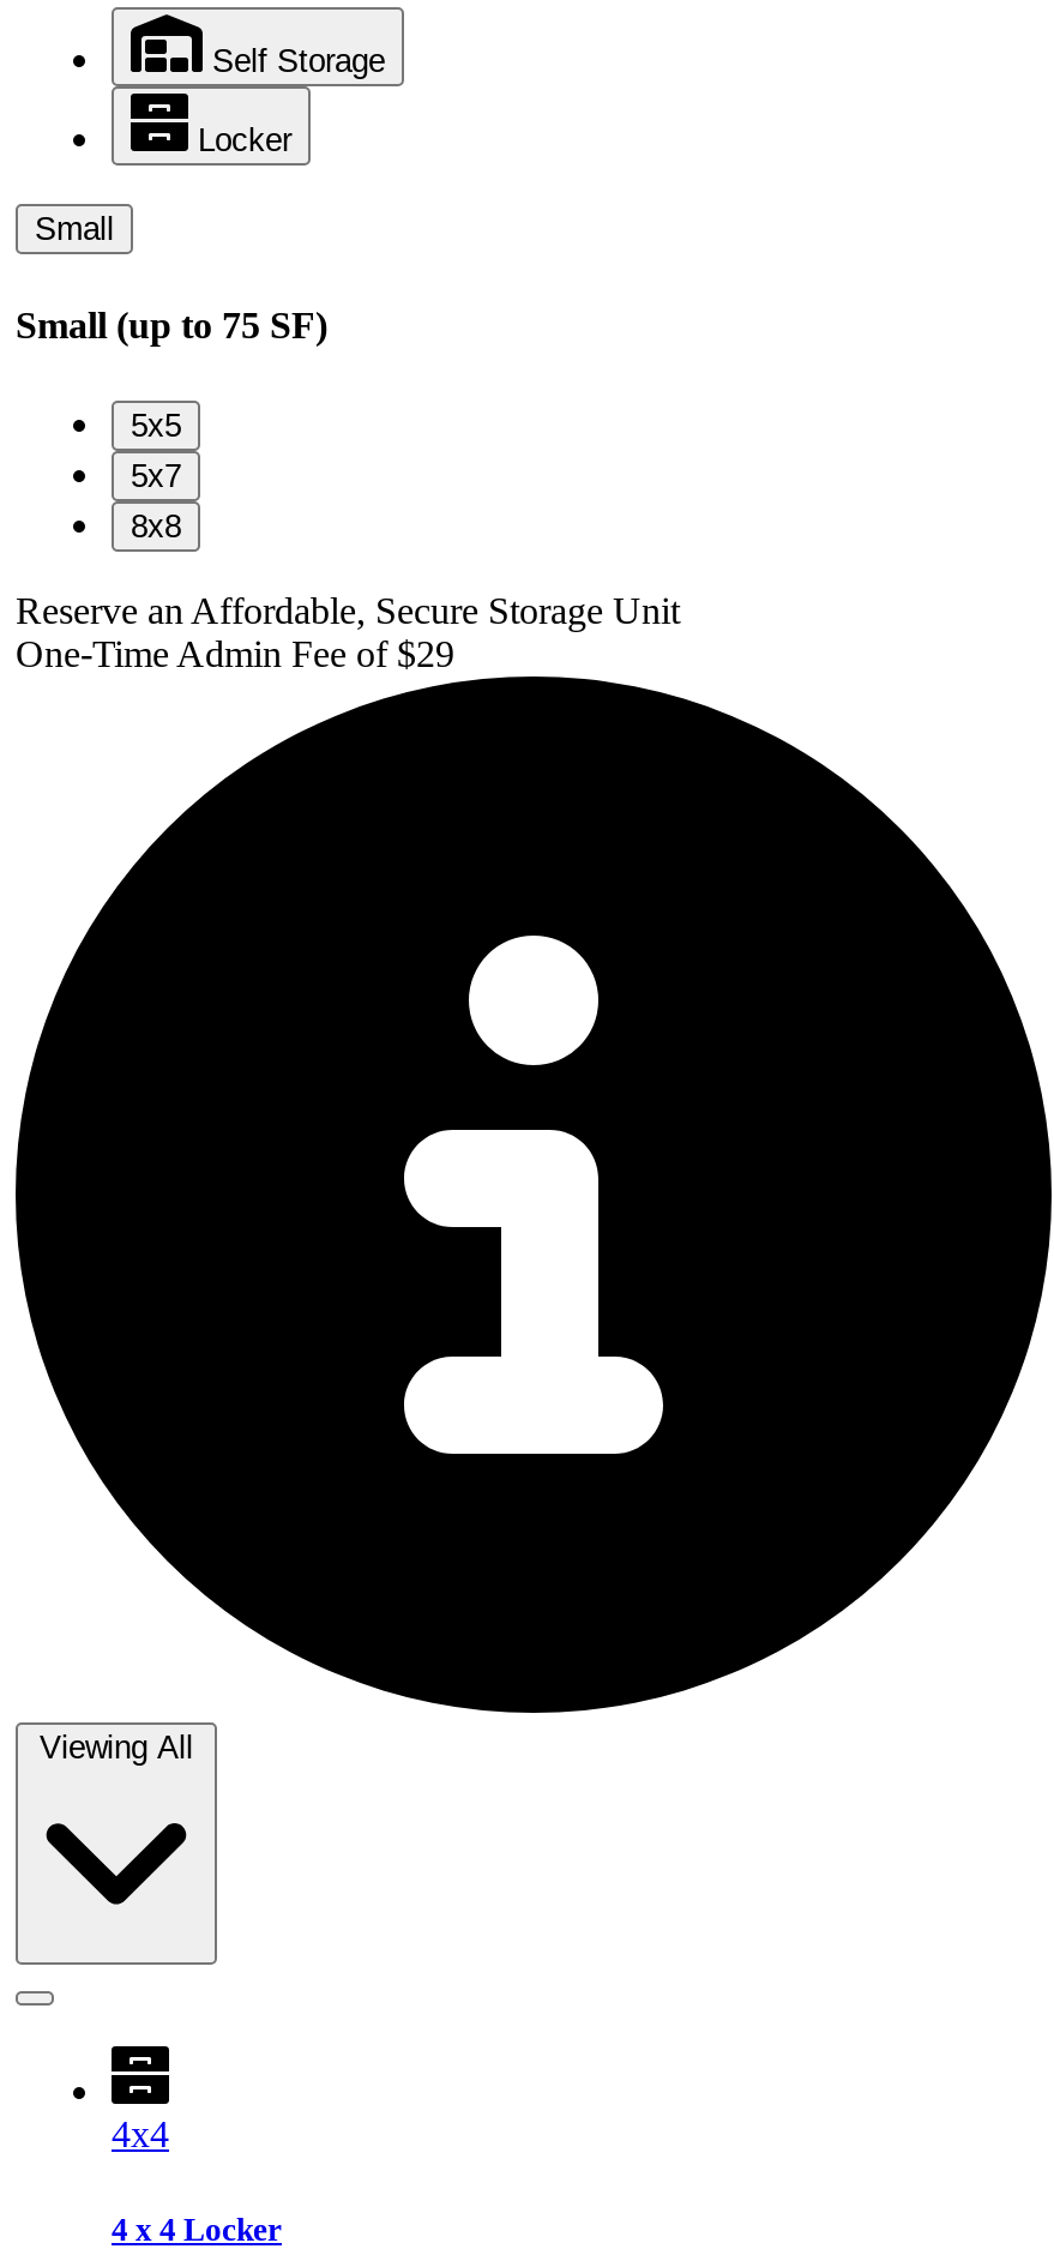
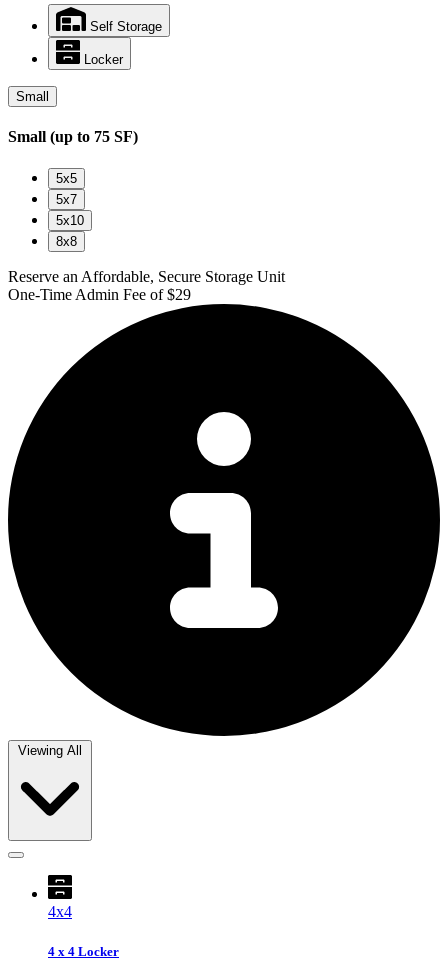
none -> [56,213,84,228] 5x10

